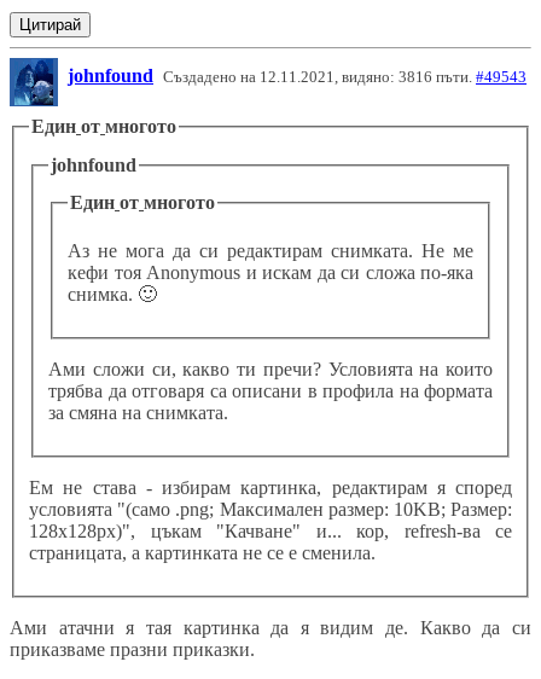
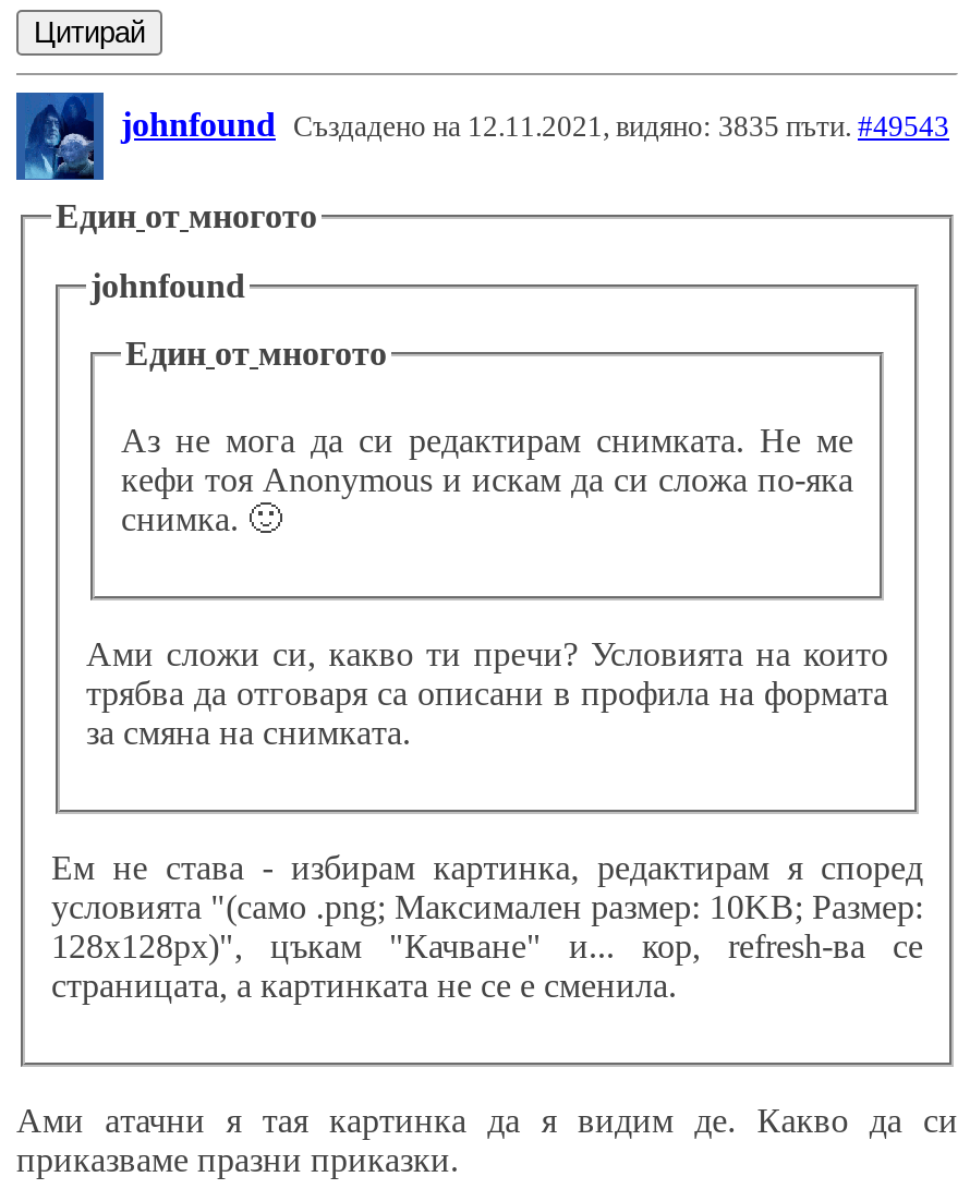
[68,65,527,86] johnfound Създадено на 12.11.2021, видяно: 3816 пъти. #49543 -> [121,106,949,143] johnfound Създадено на 12.11.2021, видяно: 3835 пъти. #49543

